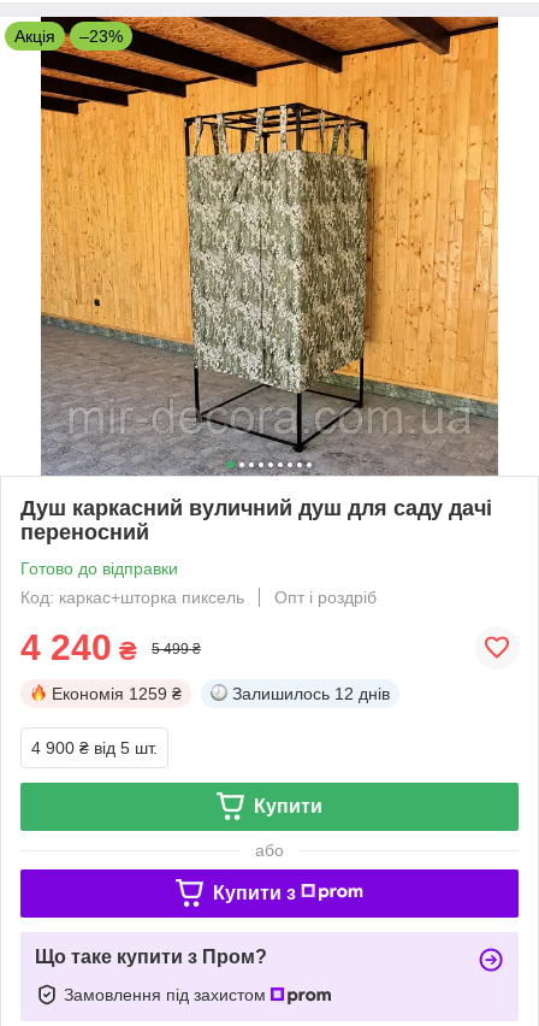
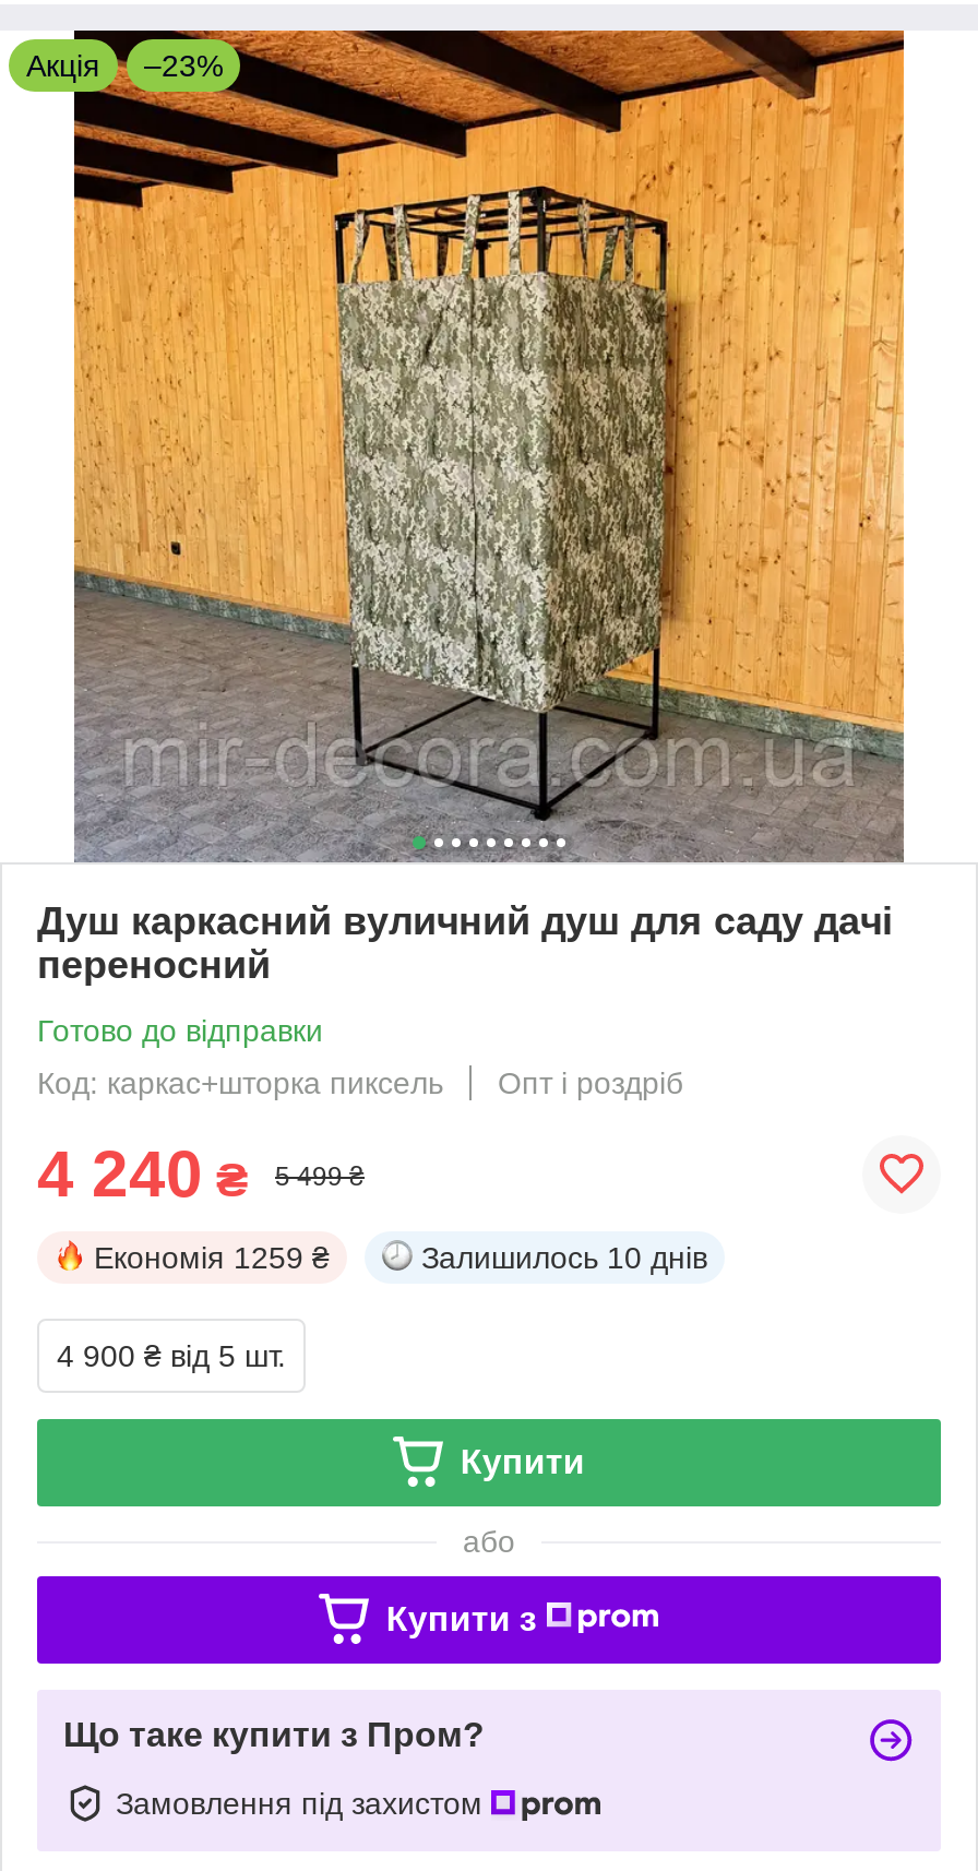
[232,684,390,703] Залишилось 12 днів -> [421,1240,707,1275] Залишилось 10 днів

